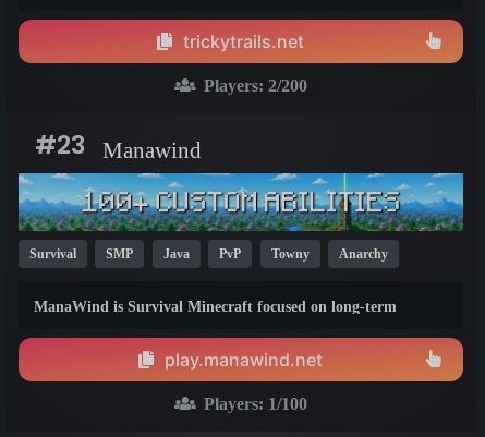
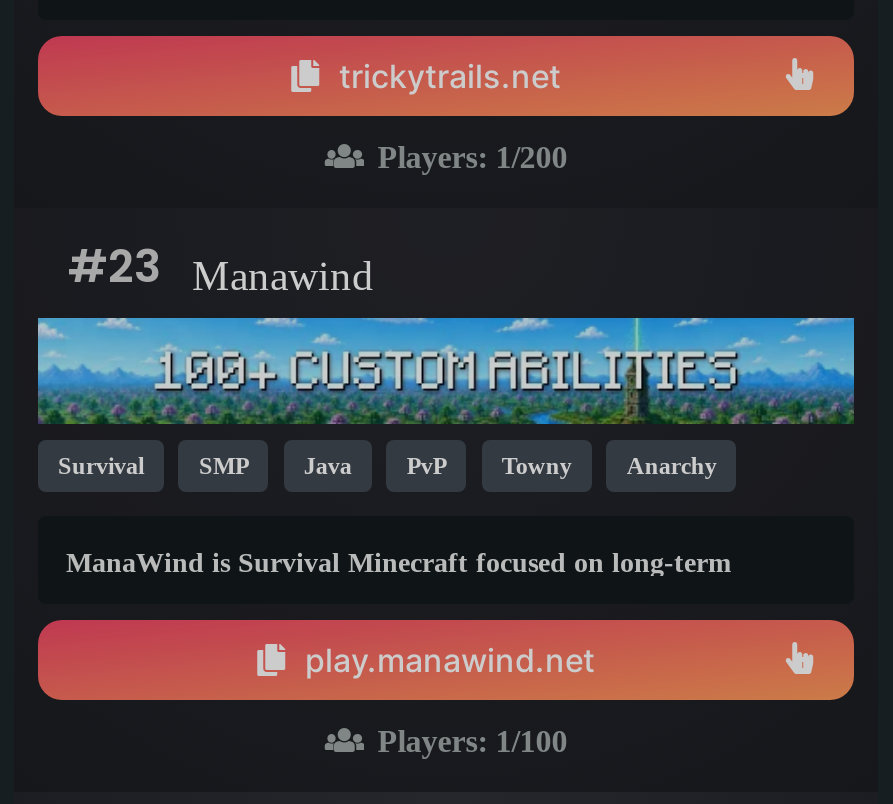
[199,77,307,95] Players: 2/200 -> [369,141,567,175] Players: 1/200

